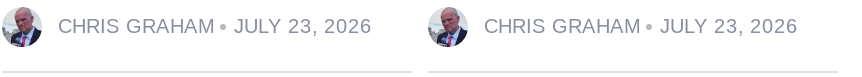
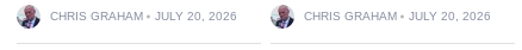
[58,15,372,37] CHRIS GRAHAM JULY 23, 2026 -> [50,10,237,23] CHRIS GRAHAM JULY 20, 2026
[484,15,798,37] CHRIS GRAHAM JULY 23, 2026 -> [304,10,491,23] CHRIS GRAHAM JULY 20, 2026

